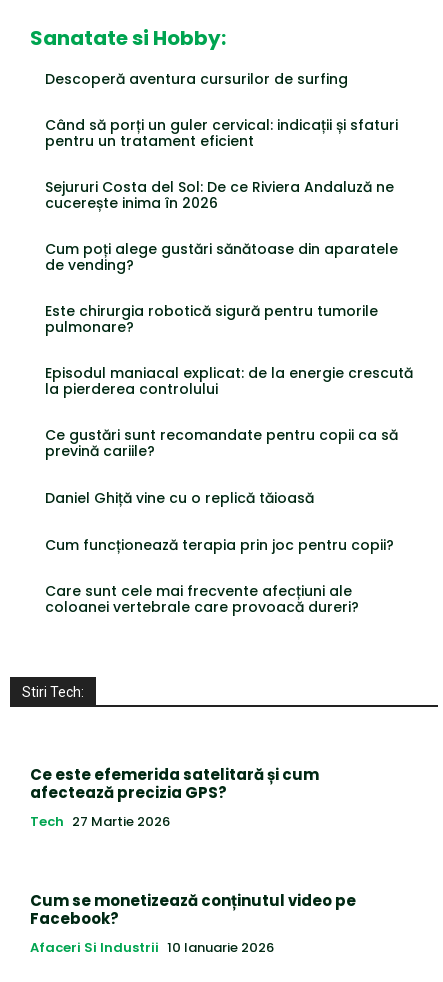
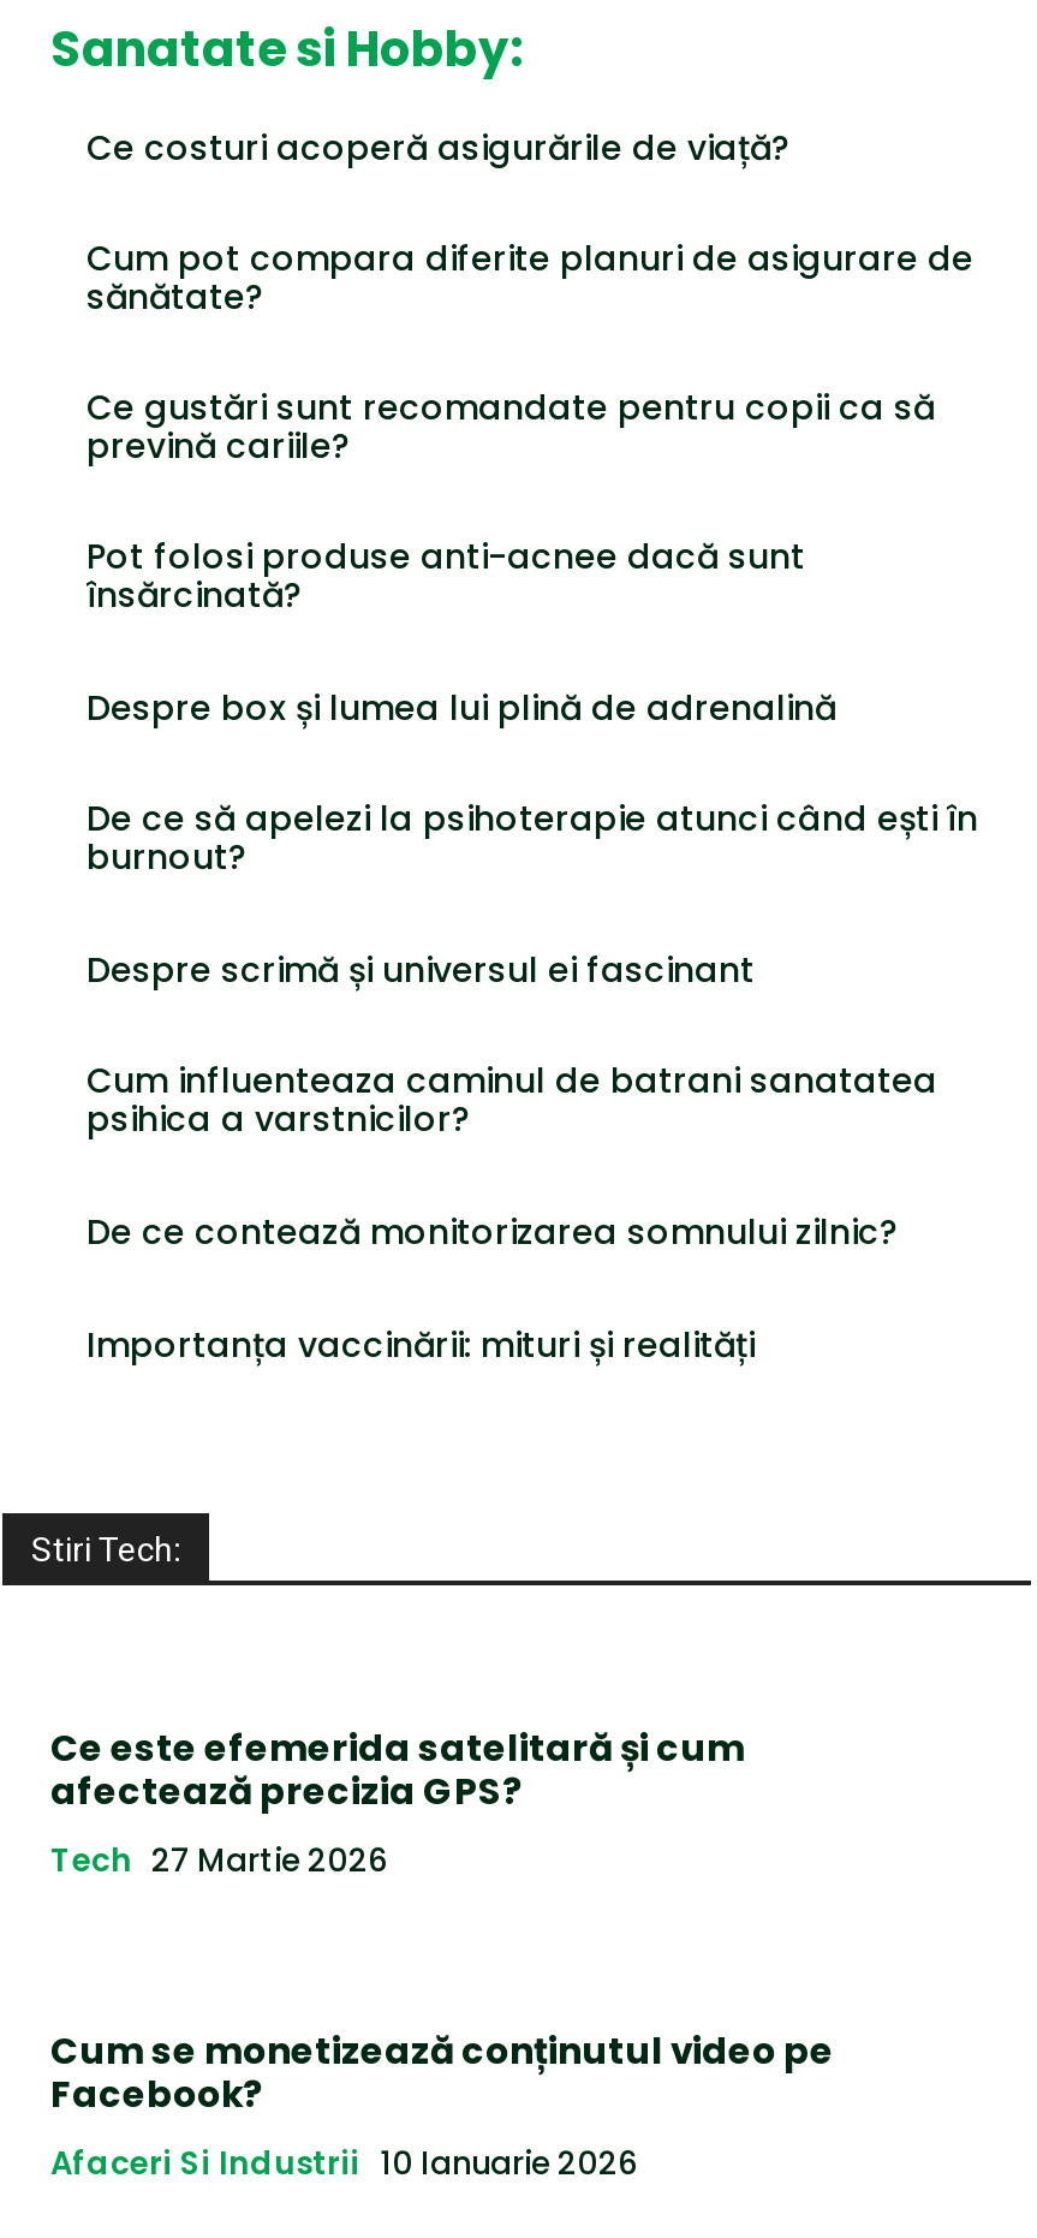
[45,68,413,399] Descoperă aventura cursurilor de surfing | Când să porți un guler cervical: indicații și sfaturi | pentru un tratament eficient | Sejururi Costa del Sol: De ce Riviera Andaluză ne | cucerește inima în 2026 | Cum poți alege gustări sănătoase din aparatele | de vending? | Este chirurgia robotică sigură pentru tumorile | pulmonare? | Episodul maniacal explicat: de la energie crescută | la pierderea controlului -> [87,123,973,321] Ce costuri acoperă asigurările de viață? | Cum pot compara diferite planuri de asigurare de | sănătate?
moved [45,425,398,461] -> [87,383,935,470]: Ce gustări sunt recomandate pentru copii ca să | prevină cariile?
[45,487,394,617] Daniel Ghiță vine cu o replică tăioasă | Cum funcționează terapia prin joc pentru copii? | Care sunt cele mai frecvente afecțiuni ale | coloanei vertebrale care provoacă dureri? -> [87,532,978,1368] Pot folosi produse anti-acnee dacă sunt | însărcinată? | Despre box și lumea lui plină de adrenalină | De ce să apelezi la psihoterapie atunci când ești în | burnout? | Despre scrimă și universul ei fascinant | Cum influenteaza caminul de batrani sanatatea | psihica a varstnicilor? | De ce contează monitorizarea somnului zilnic? | Importanța vaccinării: mituri și realități

